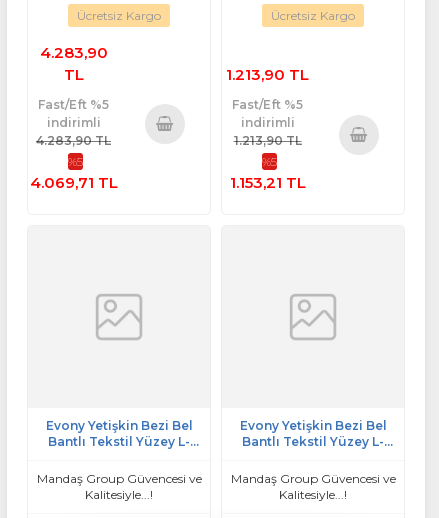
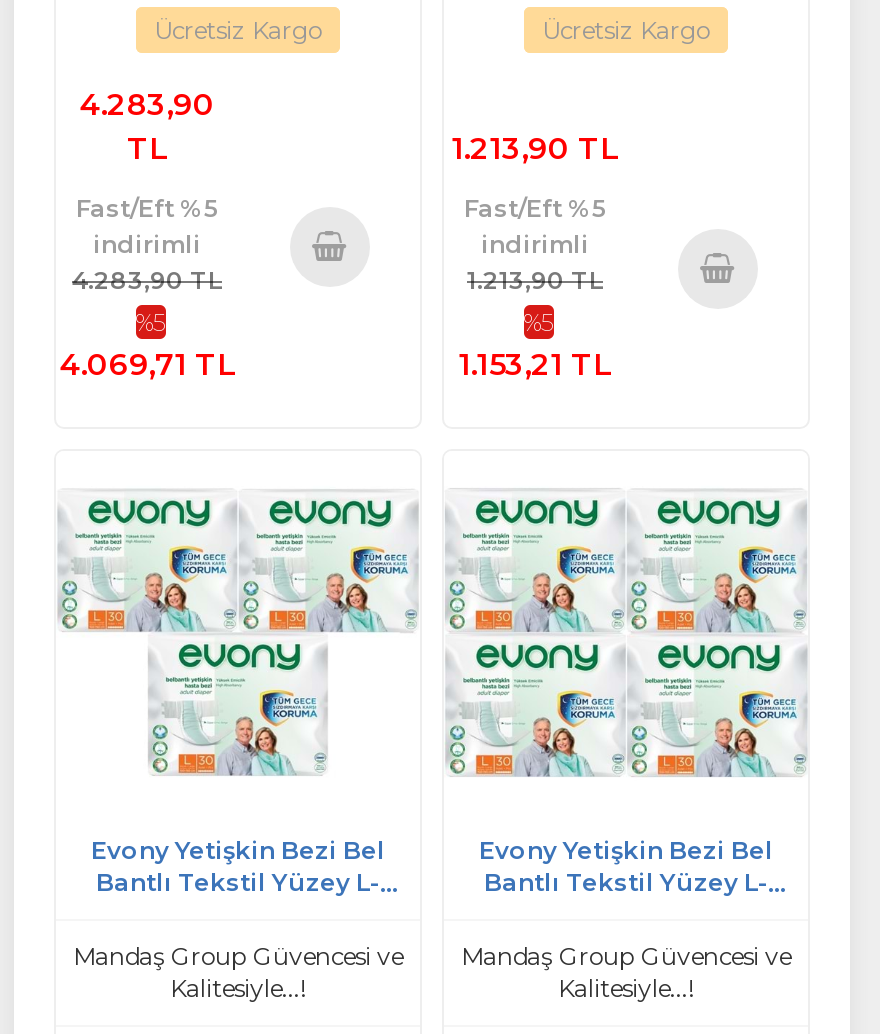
none -> [58,497,418,777] [image]
none -> [444,497,808,779] [image]

